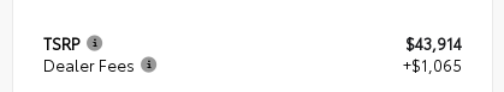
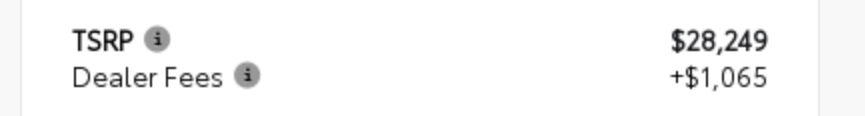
[405,32,462,53] $43,914 -> [670,21,768,57] $28,249

